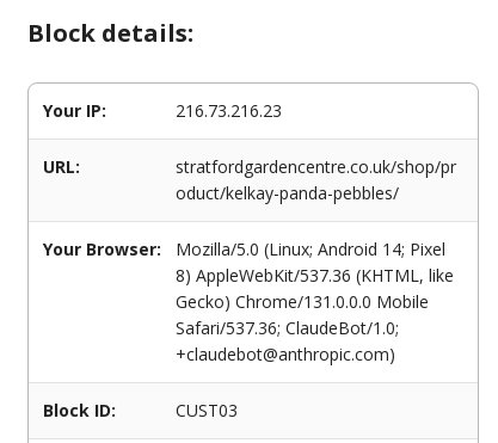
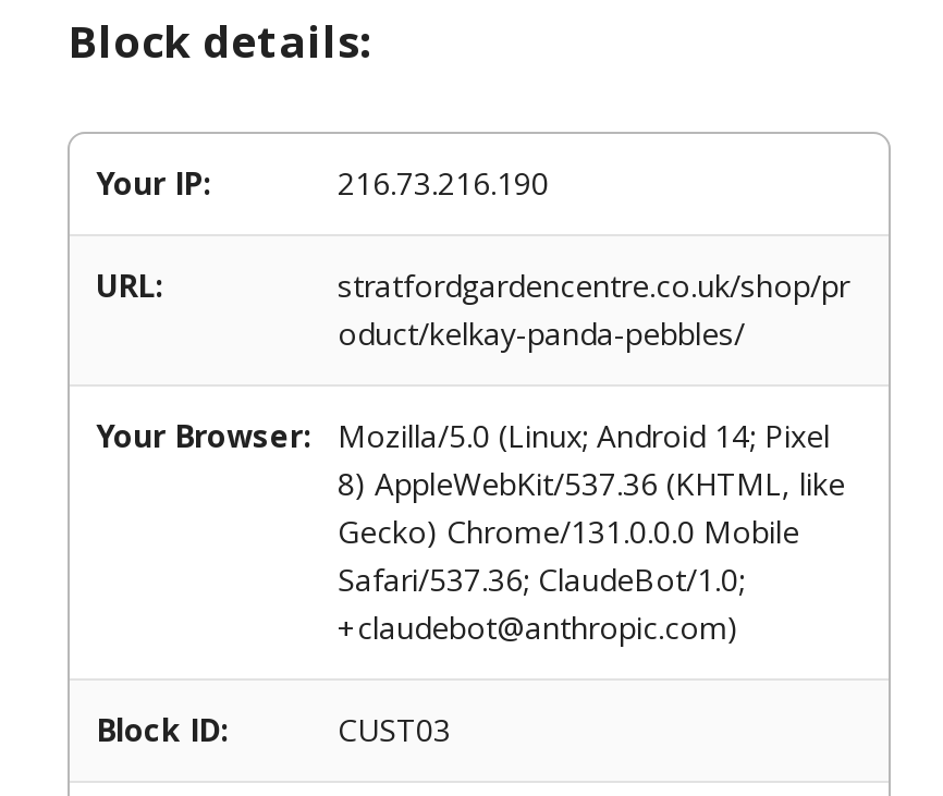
[176,99,282,122] 216.73.216.23 -> [338,162,549,204] 216.73.216.190

